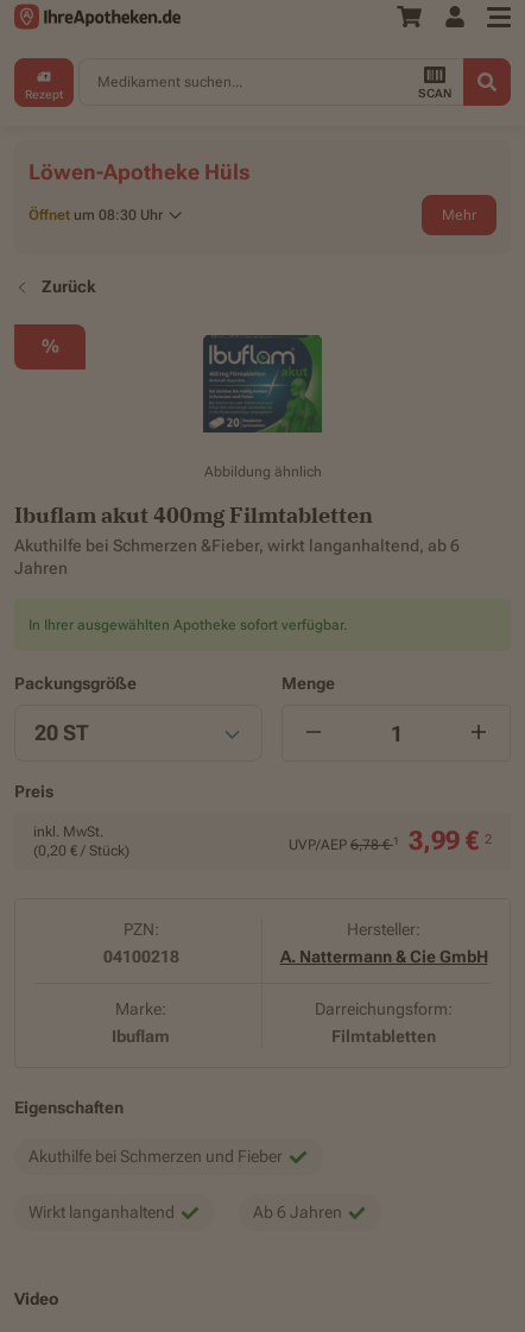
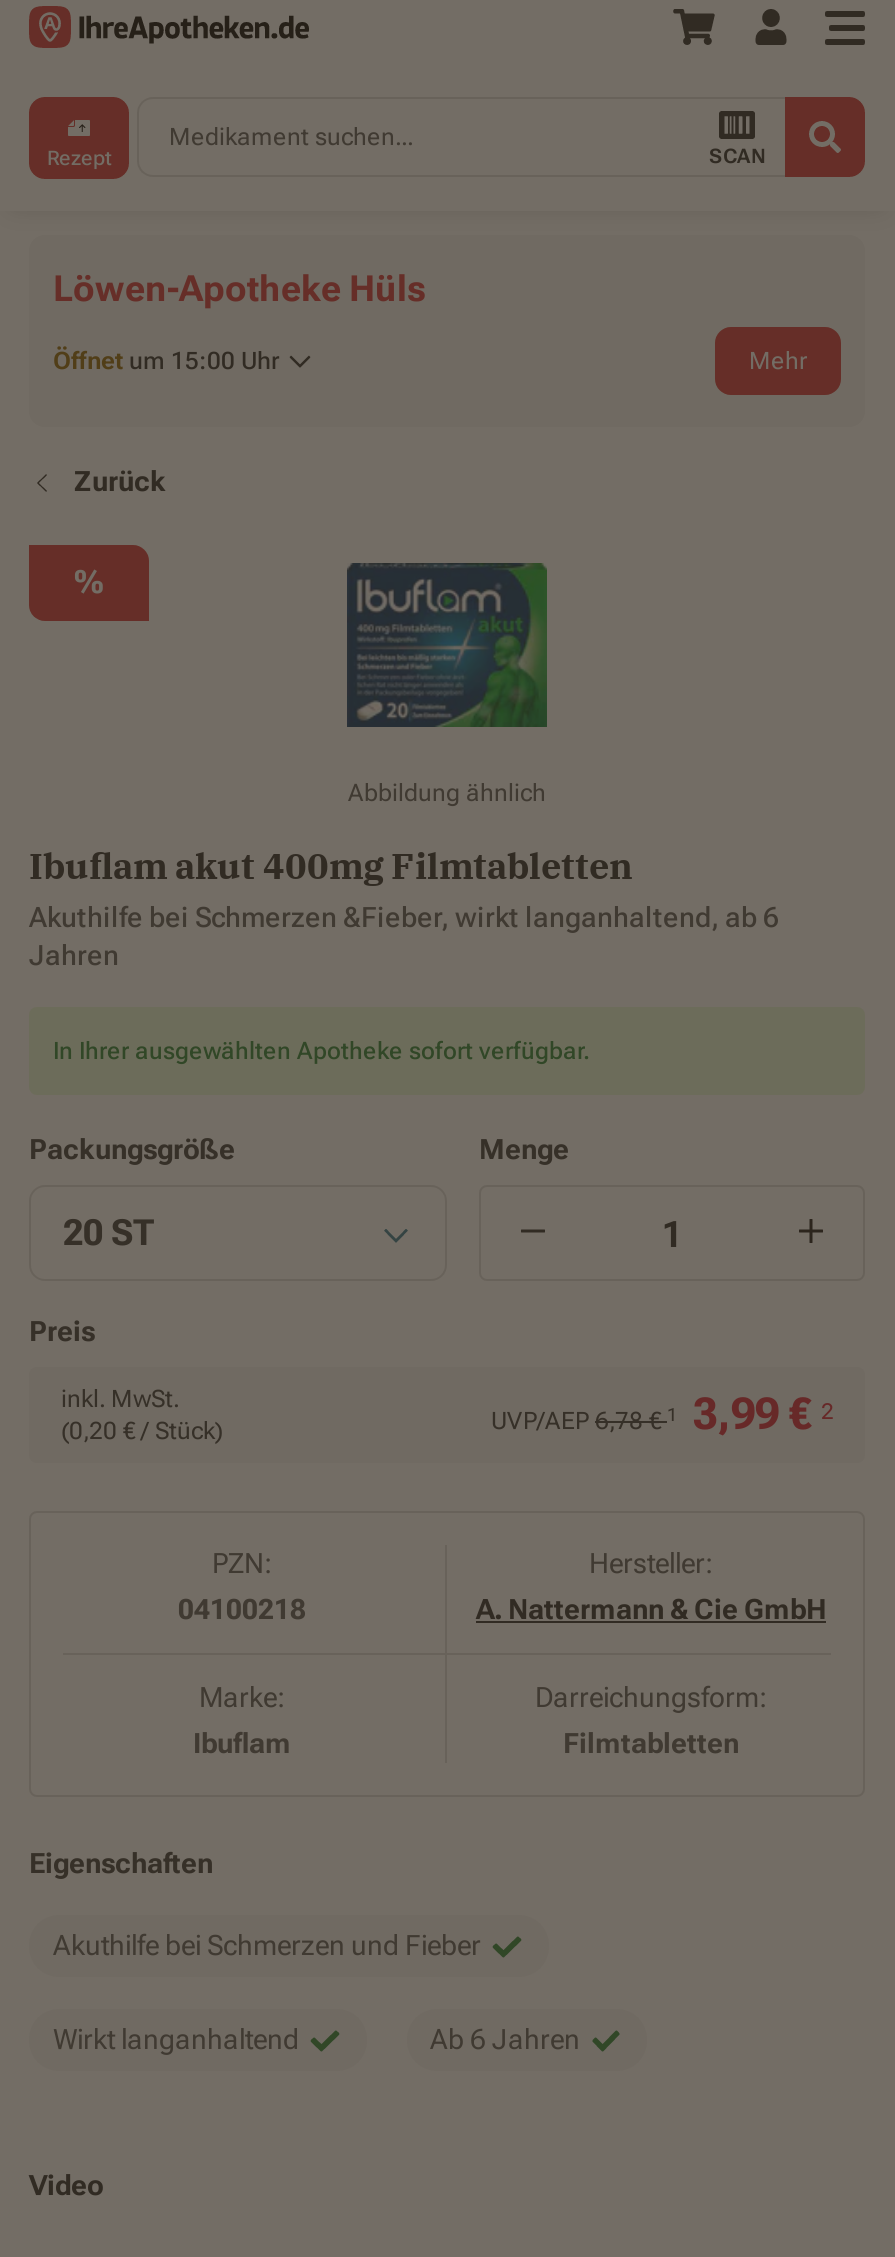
[29,207,166,223] Öffnet um 08:30 Uhr -> [53,347,285,375] Öffnet um 15:00 Uhr

